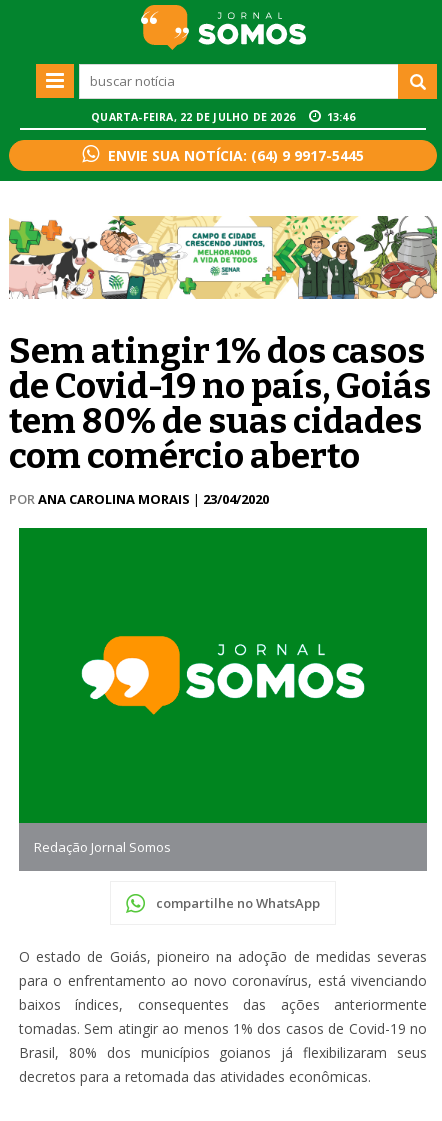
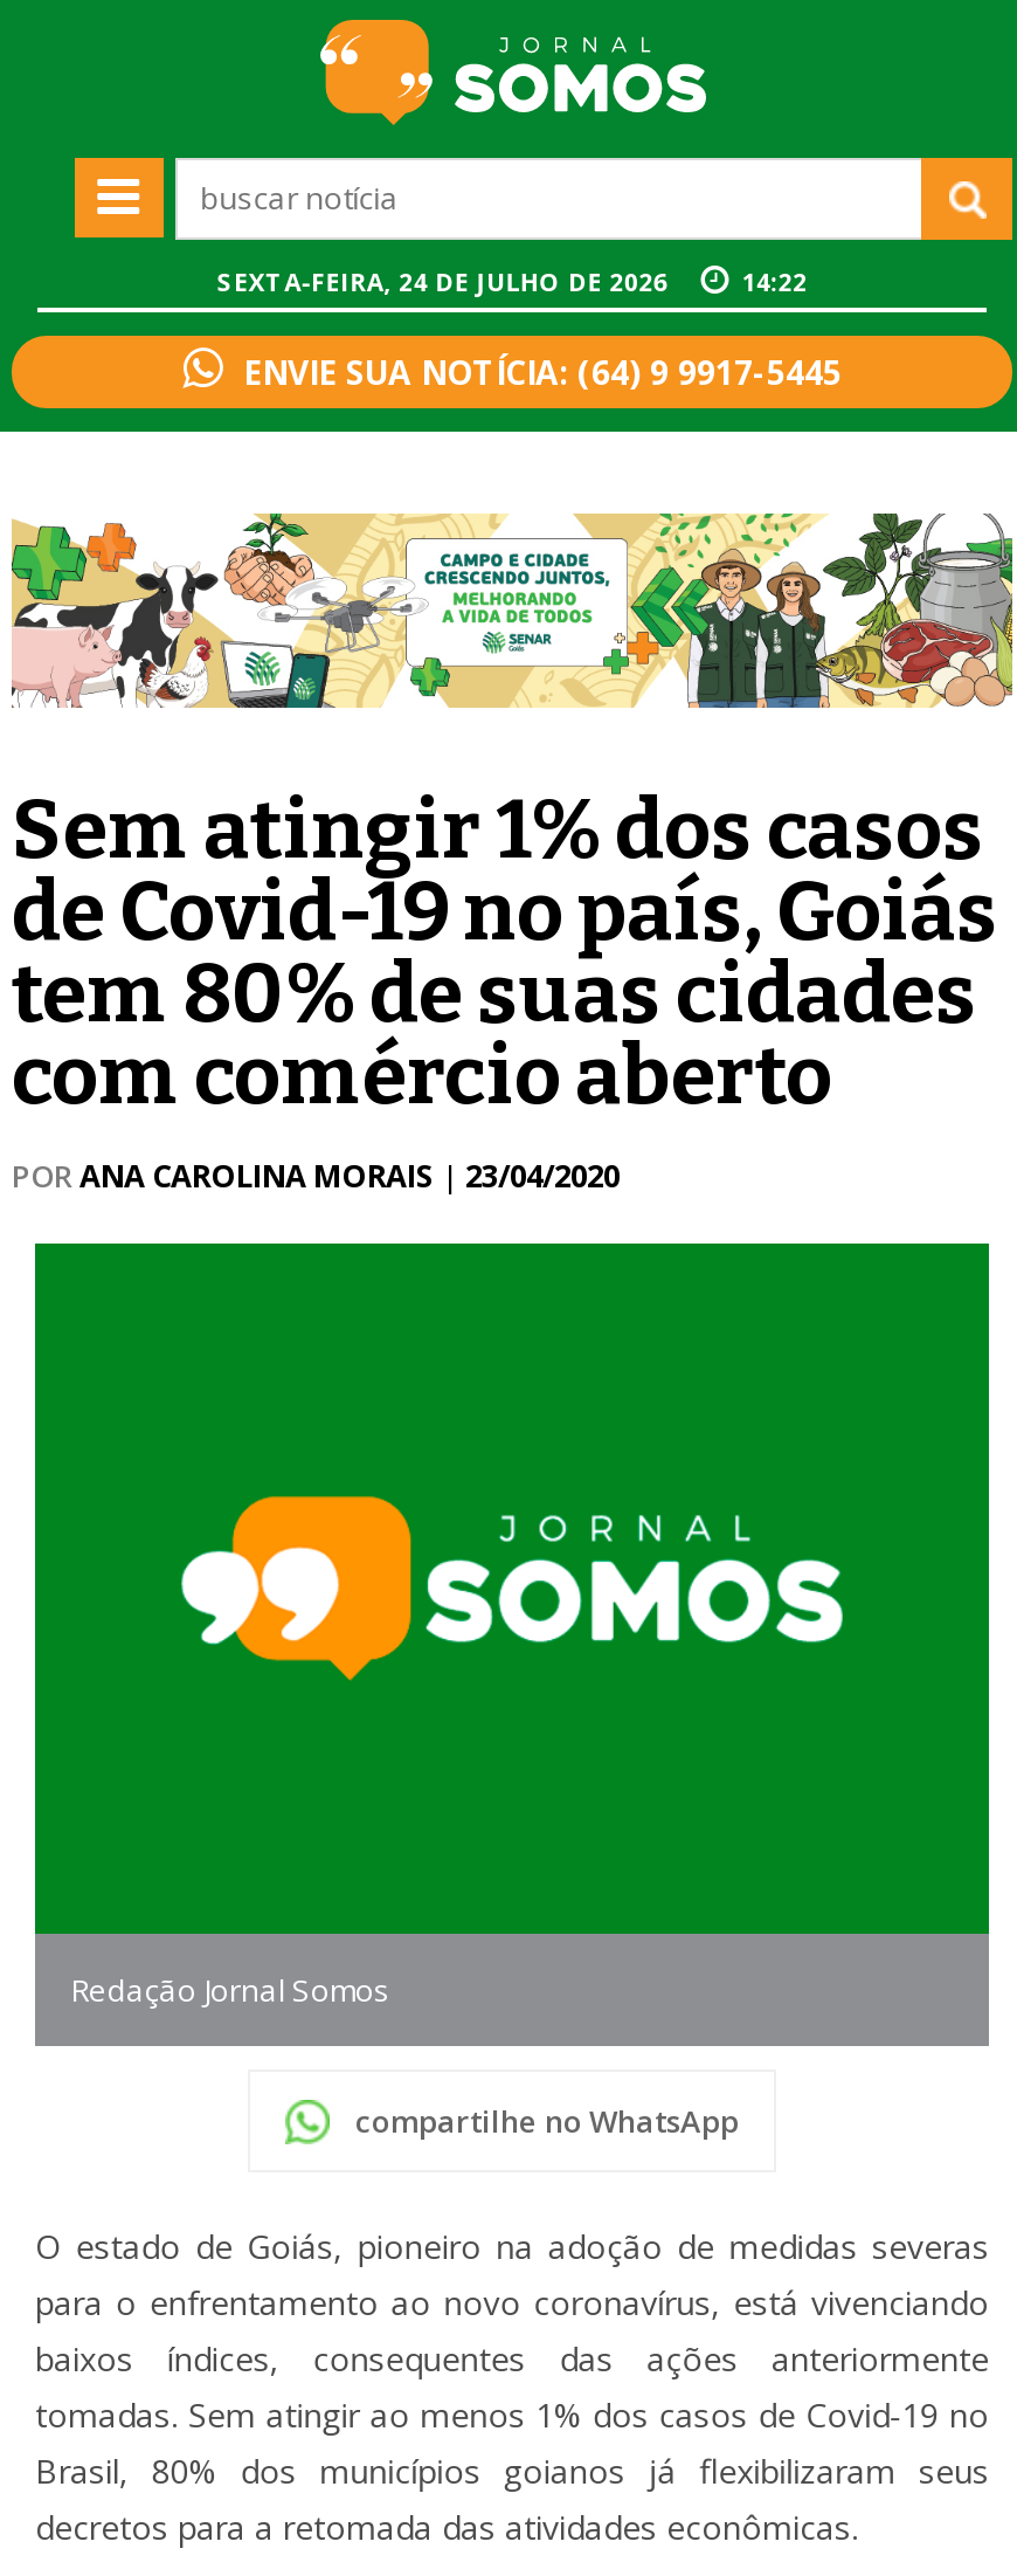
[91,110,298,124] QUARTA-FEIRA, 22 DE JULHO DE 2026 -> [217,267,675,299] SEXTA-FEIRA, 24 DE JULHO DE 2026
[327,110,355,124] 13:46 -> [742,267,807,299] 14:22

